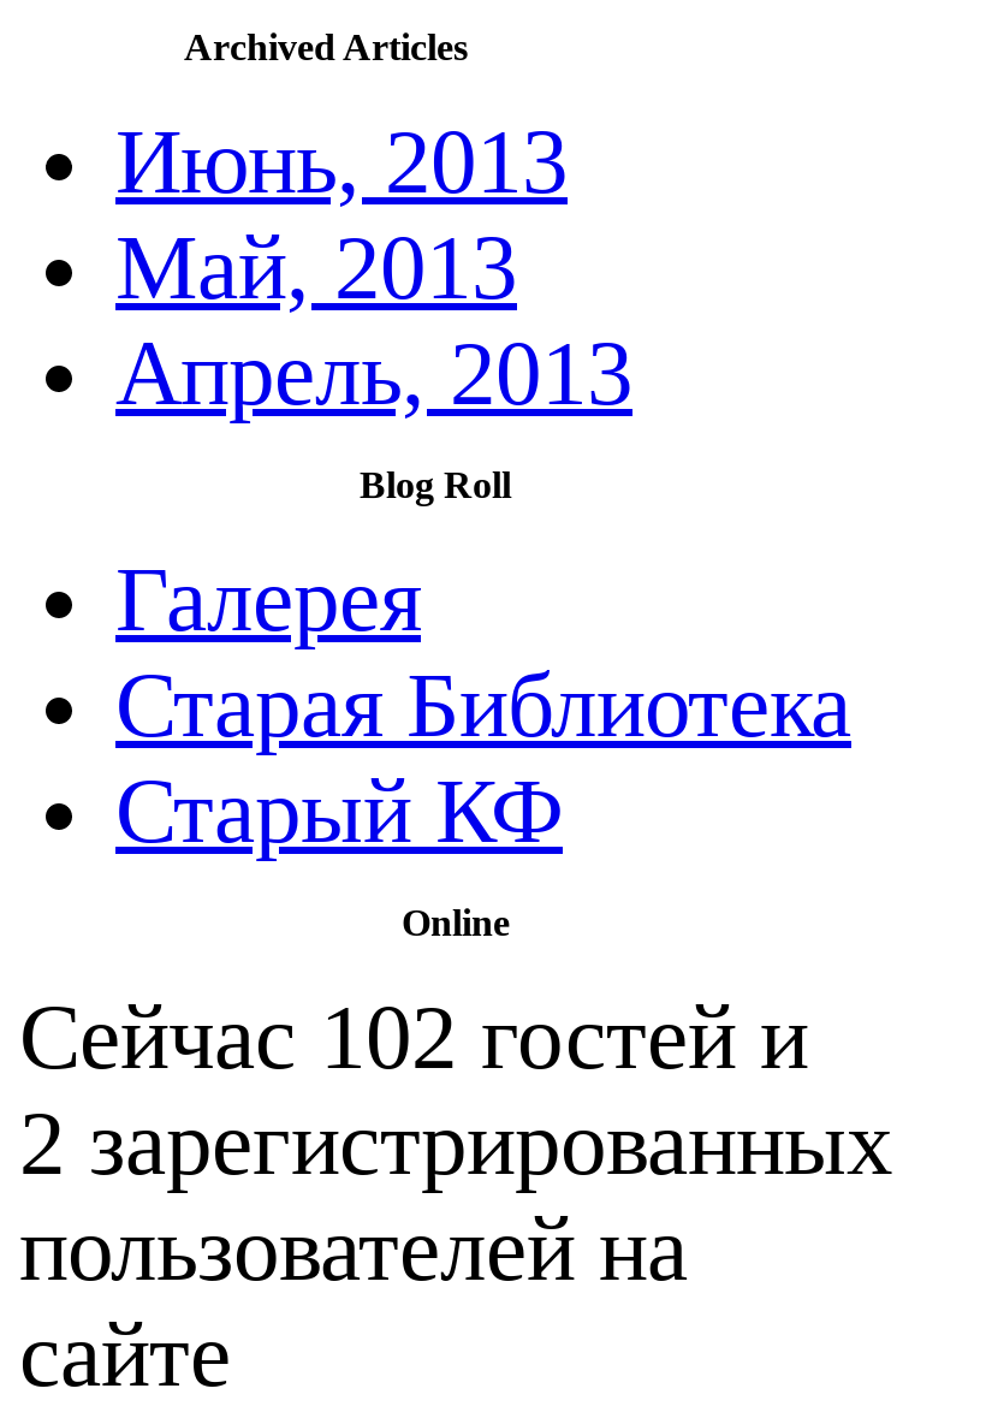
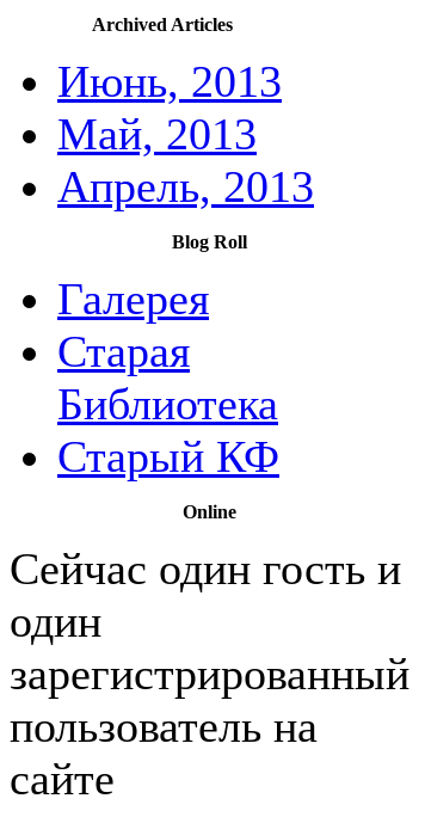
[19,986,892,1299] Сейчас 102 гостей и | 2 зарегистрированных | пользователей на -> [10,543,409,751] Сейчас один гость и | один | зарегистрированный | пользователь на

